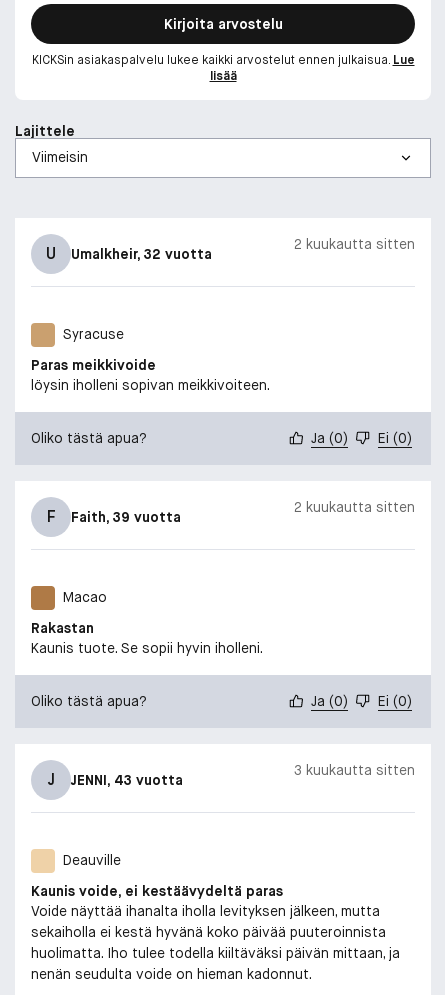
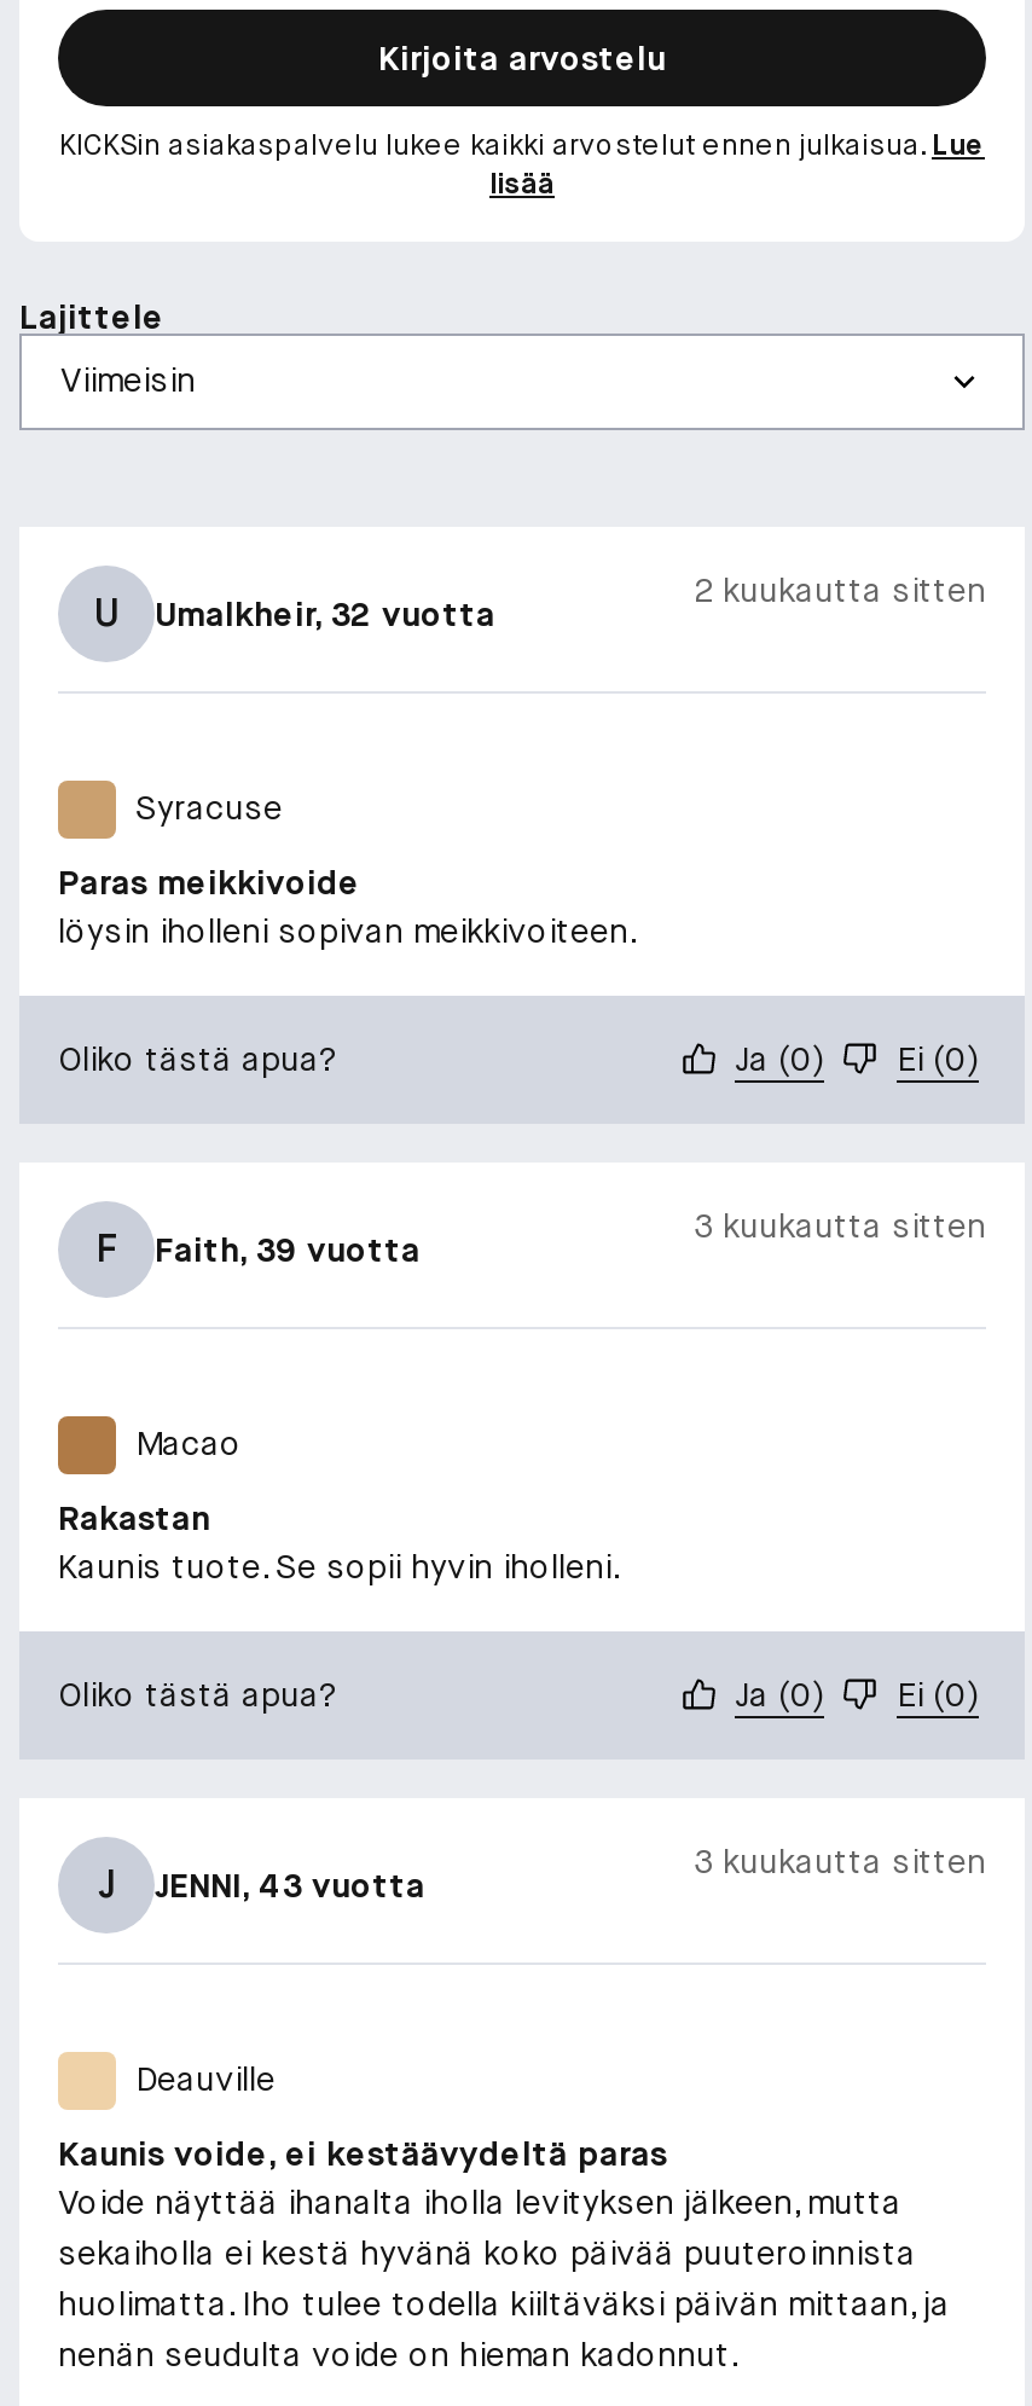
[294,498,415,516] 2 kuukautta sitten -> [694,1204,986,1247] 3 kuukautta sitten

